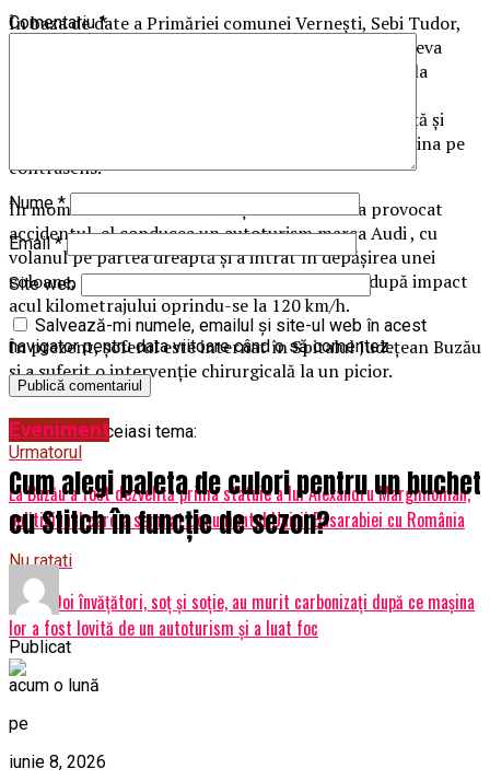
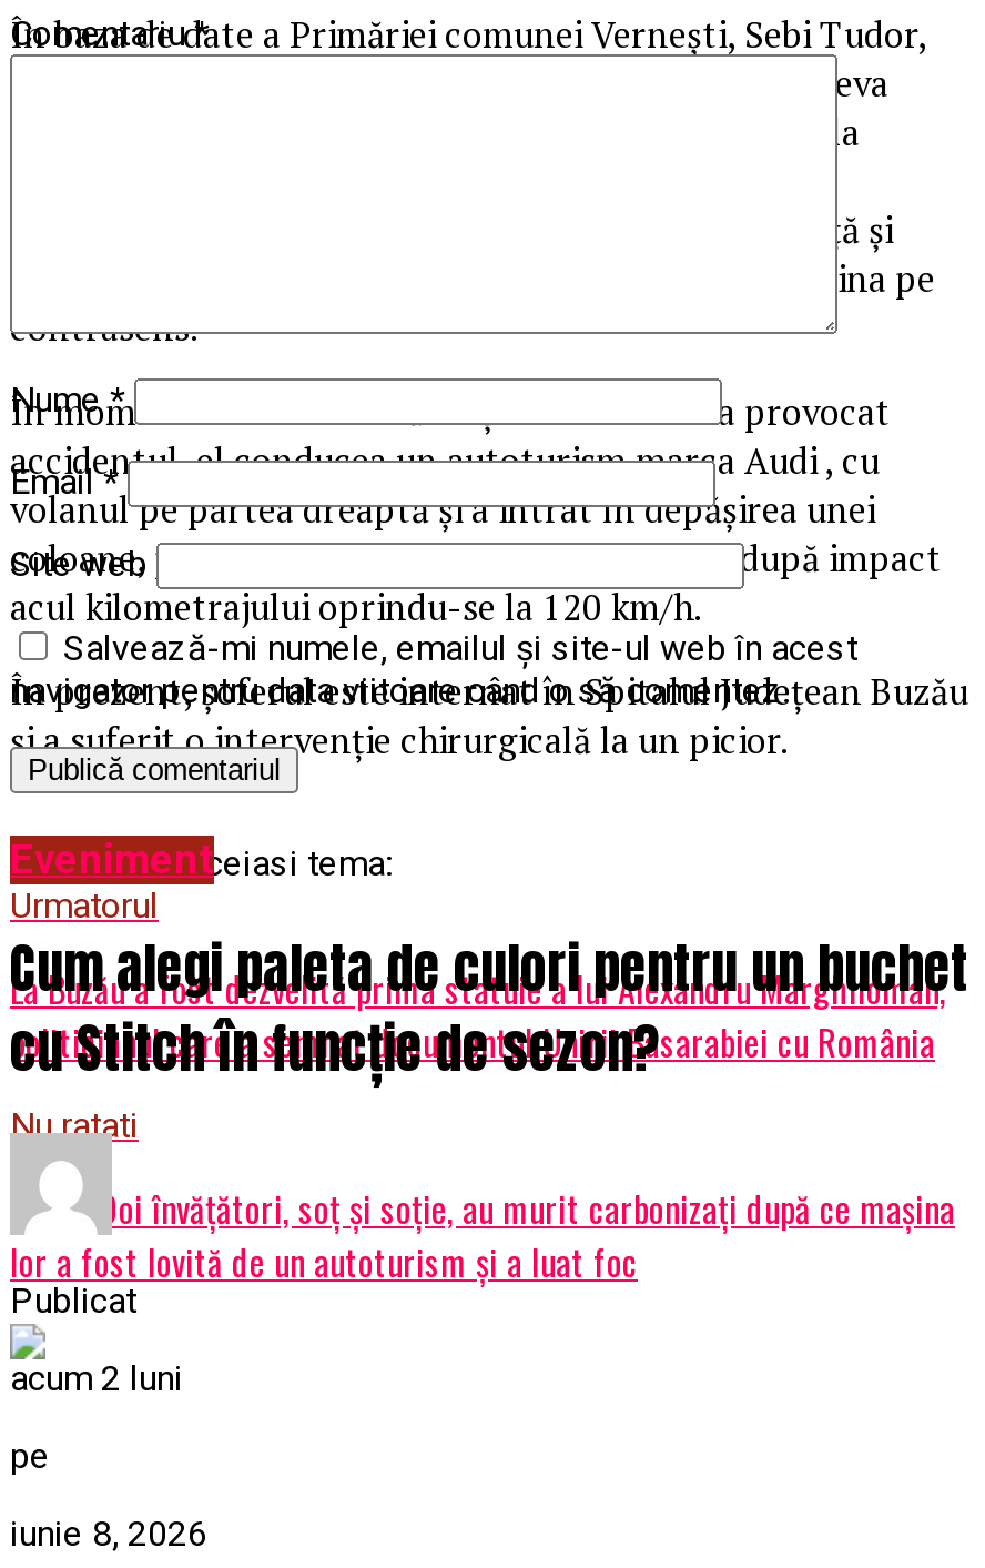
[9,674,100,695] acum o lună -> [10,1356,183,1398] acum 2 luni

